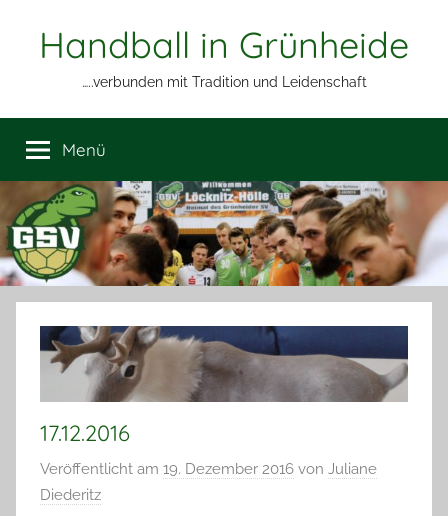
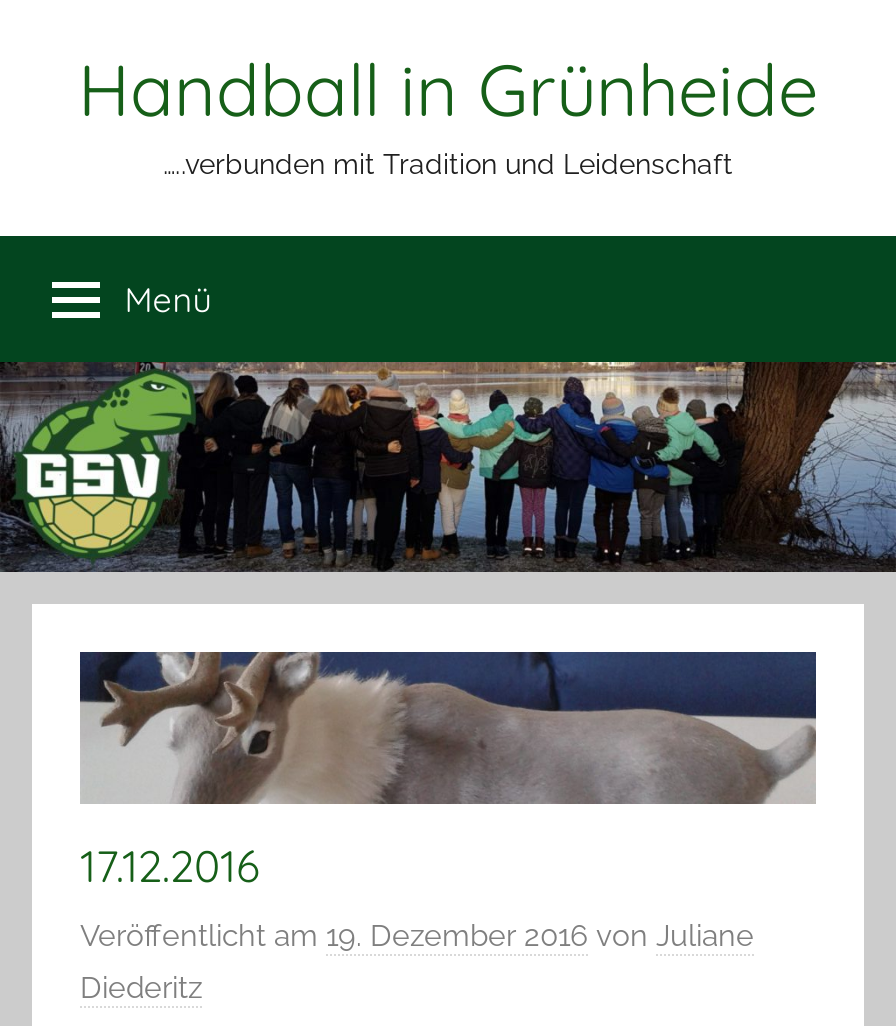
[3,180,445,287] [image] -> [6,360,890,574] [image]

